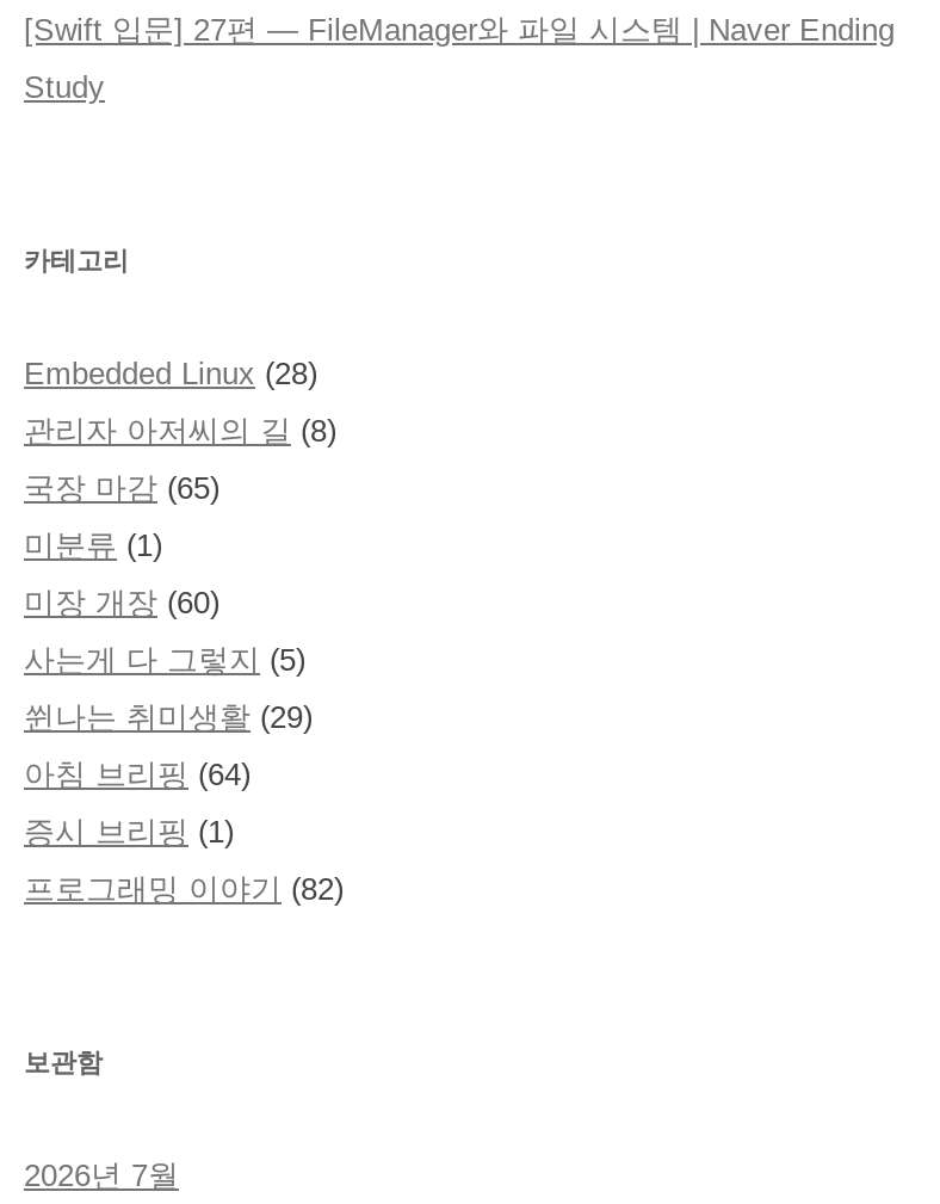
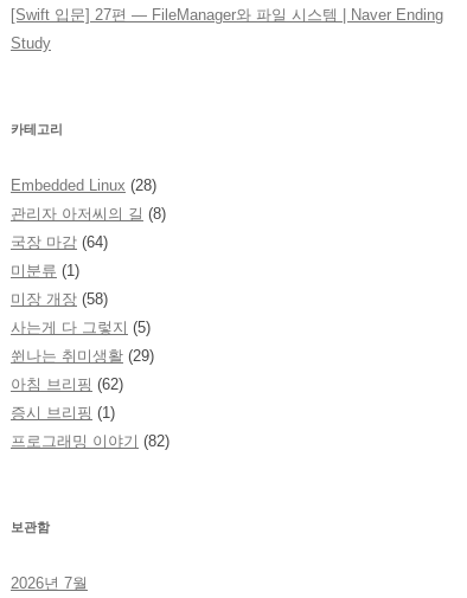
[24,470,219,506] 국장 마감 (65) -> [11,233,108,251] 국장 마감 (64)
[24,585,219,620] 미장 개장 (60) -> [11,290,108,308] 미장 개장 (58)
[24,757,251,792] 아침 브리핑 (64) -> [11,375,123,393] 아침 브리핑 (62)

